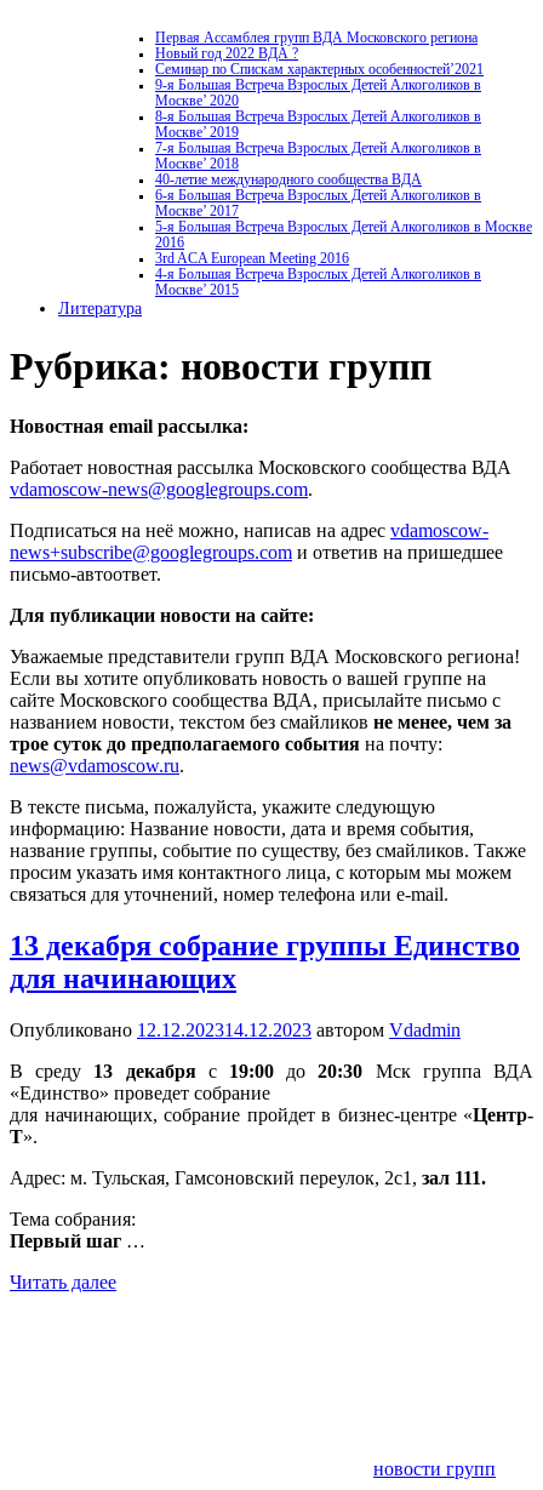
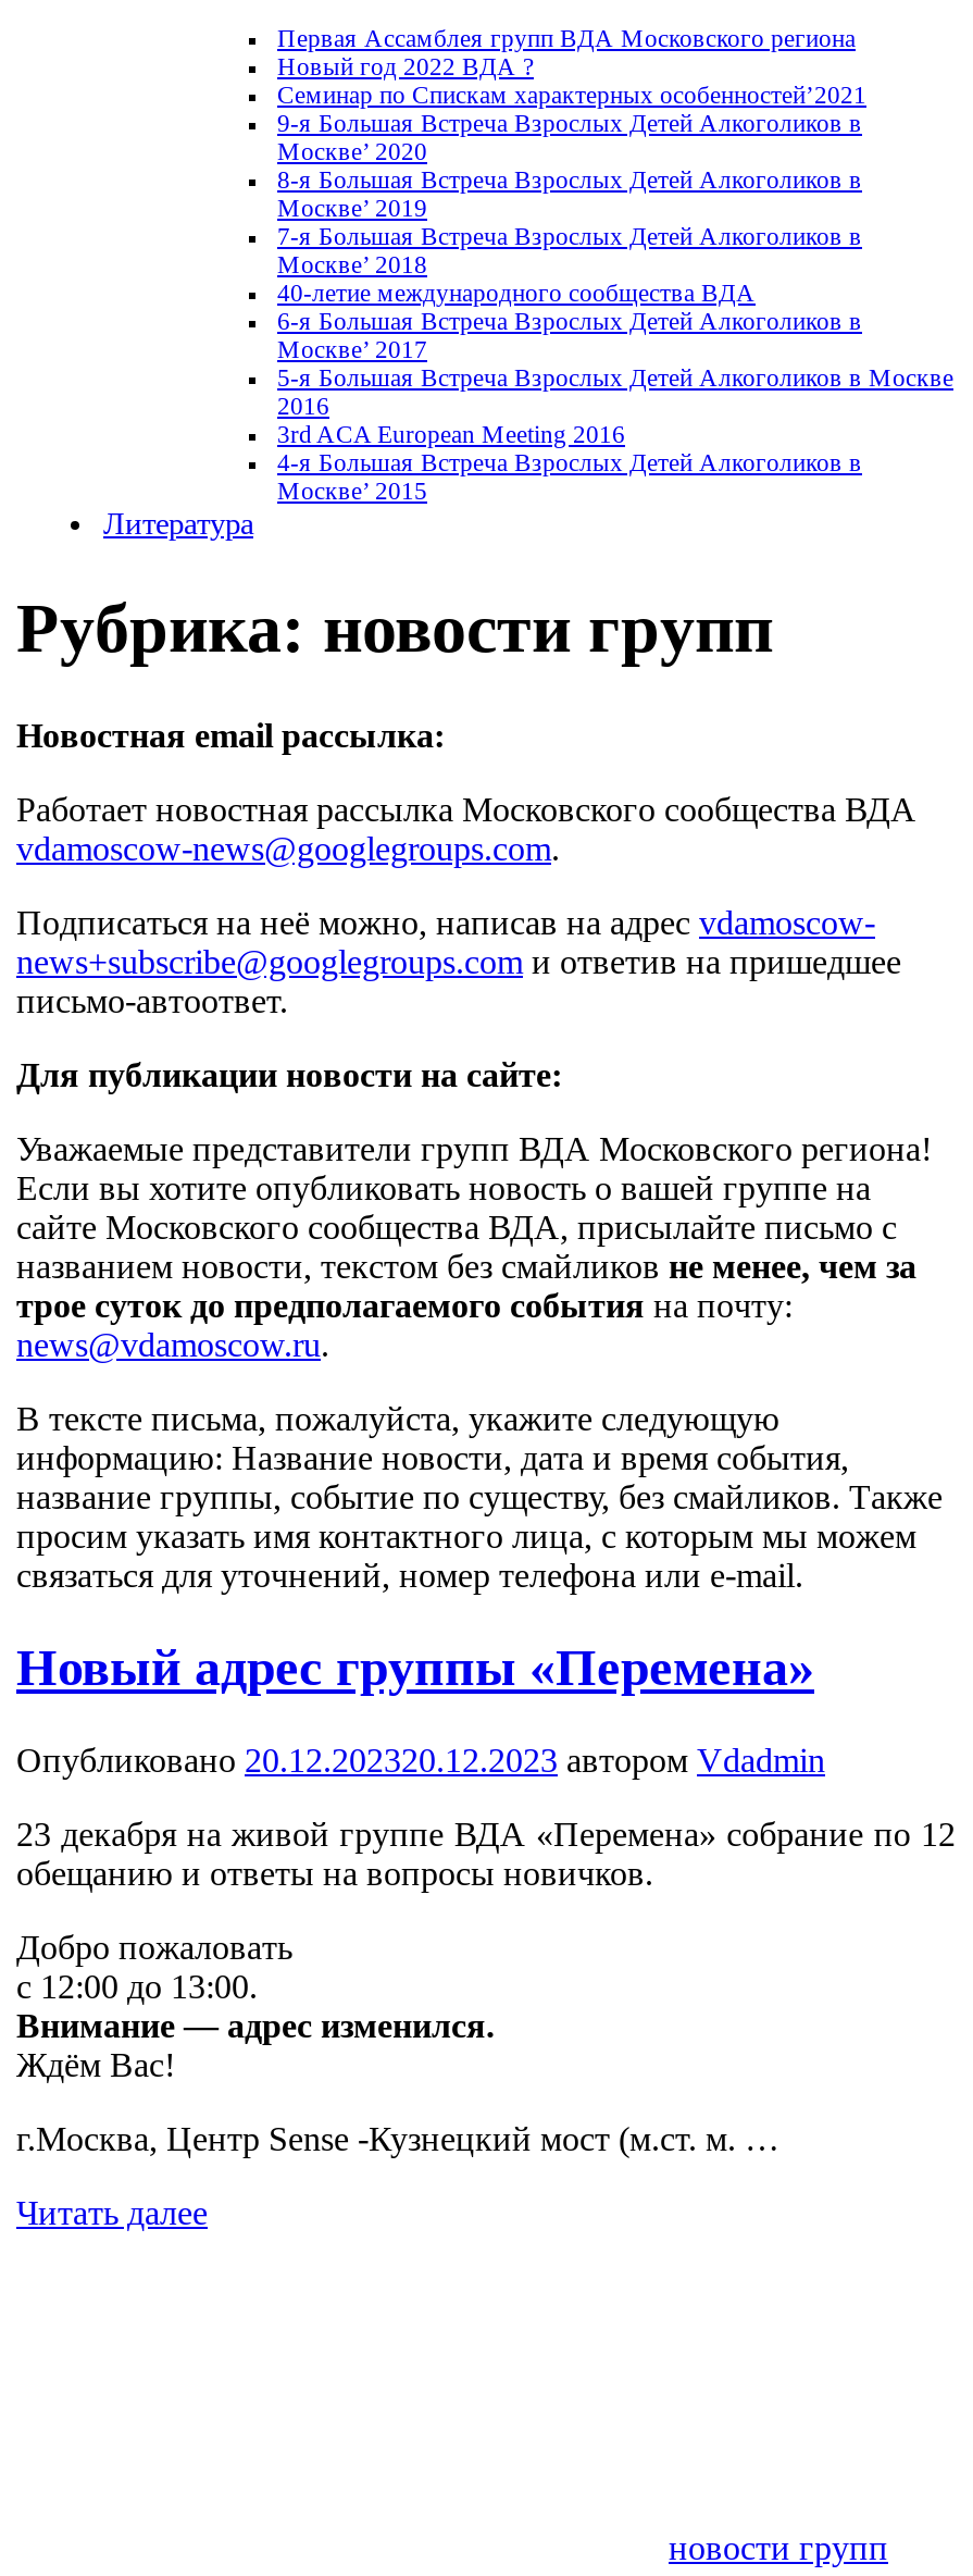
[10,930,520,994] 13 декабря собрание группы Единство | для начинающих -> [16,1639,814,1696] Новый адрес группы «Перемена»
[10,1019,461,1040] Опубликовано 12.12.202314.12.2023 автором Vdadmin -> [16,1741,825,1778] Опубликовано 20.12.202320.12.2023 автором Vdadmin
[10,1060,533,1147] В среду 13 декабря с 19:00 до 20:30 Мск группа ВДА | «Единство» проведет собрание | для начинающих, собрание пройдет в бизнес-центре «Центр- | Т». -> [16,1815,956,1891] 23 декабря на живой группе ВДА «Перемена» собрание по 12 | обещанию и ответы на вопросы новичков.
[10,1167,486,1188] Адрес: м. Тульская, Гамсоновский переулок, 2с1, зал 111. -> [16,1928,495,2083] Добро пожаловать | с 12:00 до 13:00. | Внимание — адрес изменился. | Ждём Вас!
[10,1208,145,1251] Тема собрания: | Первый шаг … -> [16,2120,779,2157] г.Москва, Центр Sense -Кузнецкий мост (м.ст. м. …

